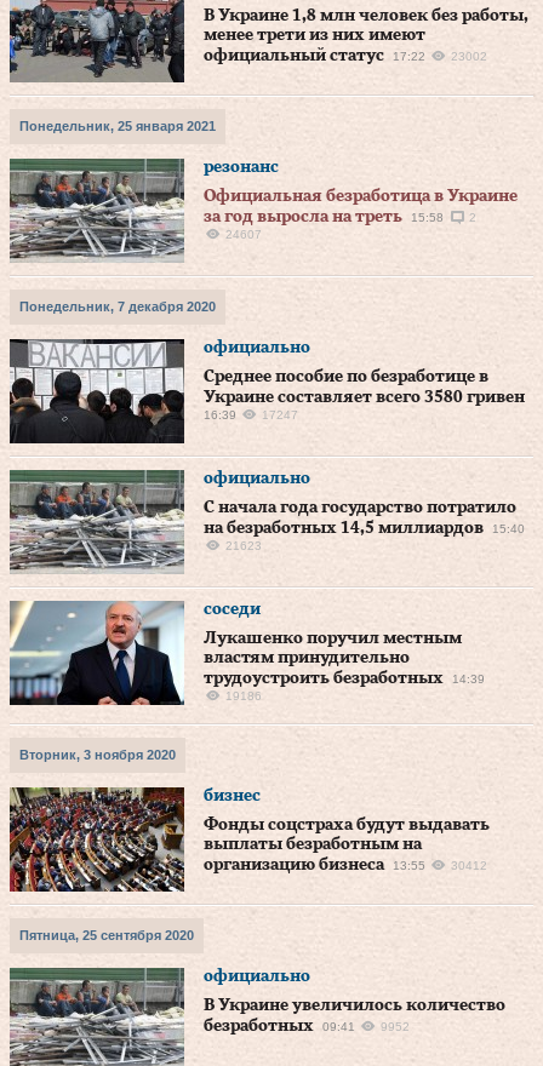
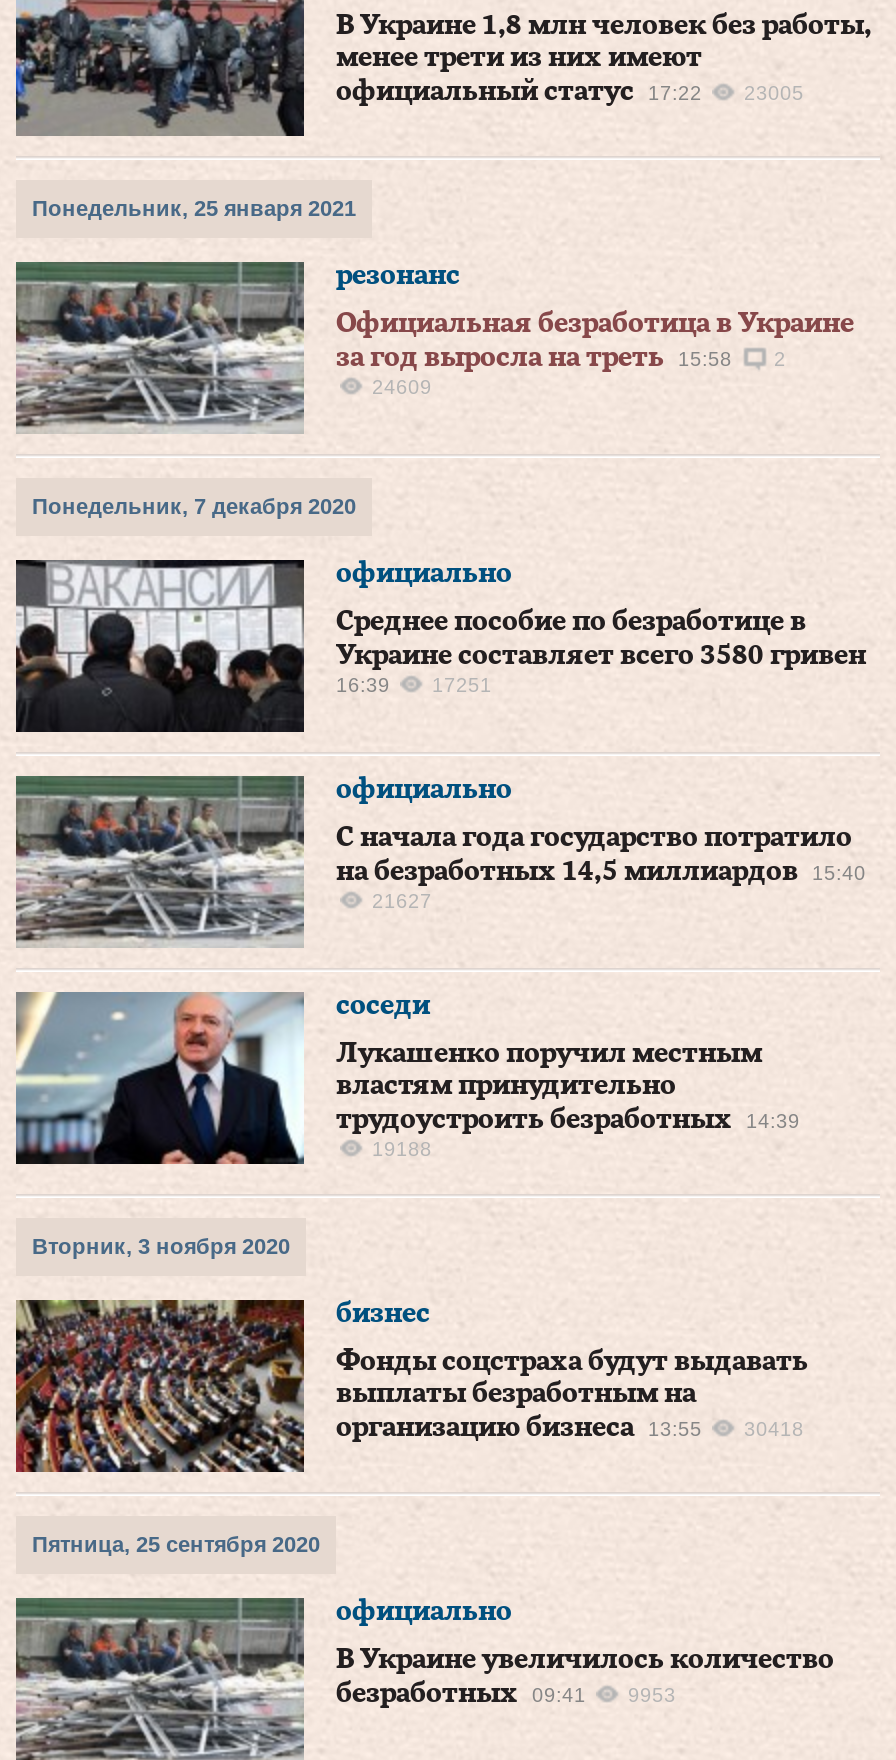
[204,47,487,64] официальный статус 17:22 23002 -> [336,78,804,106] официальный статус 17:22 23005
[225,228,262,241] 24607 -> [372,376,432,398] 24609
[204,408,298,422] 16:39 17247 -> [336,674,492,696] 16:39 17251
[225,539,262,552] 21623 -> [372,890,432,912] 21627
[225,689,262,703] 19186 -> [372,1138,432,1160] 19188
[204,856,487,873] организацию бизнеса 13:55 30412 -> [336,1414,804,1442] организацию бизнеса 13:55 30418
[204,1018,410,1035] безработных 09:41 9952 -> [336,1680,676,1708] безработных 09:41 9953

